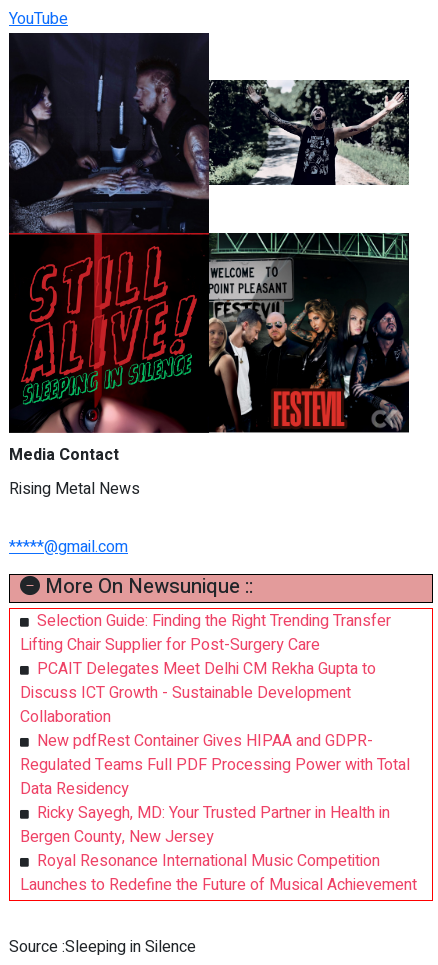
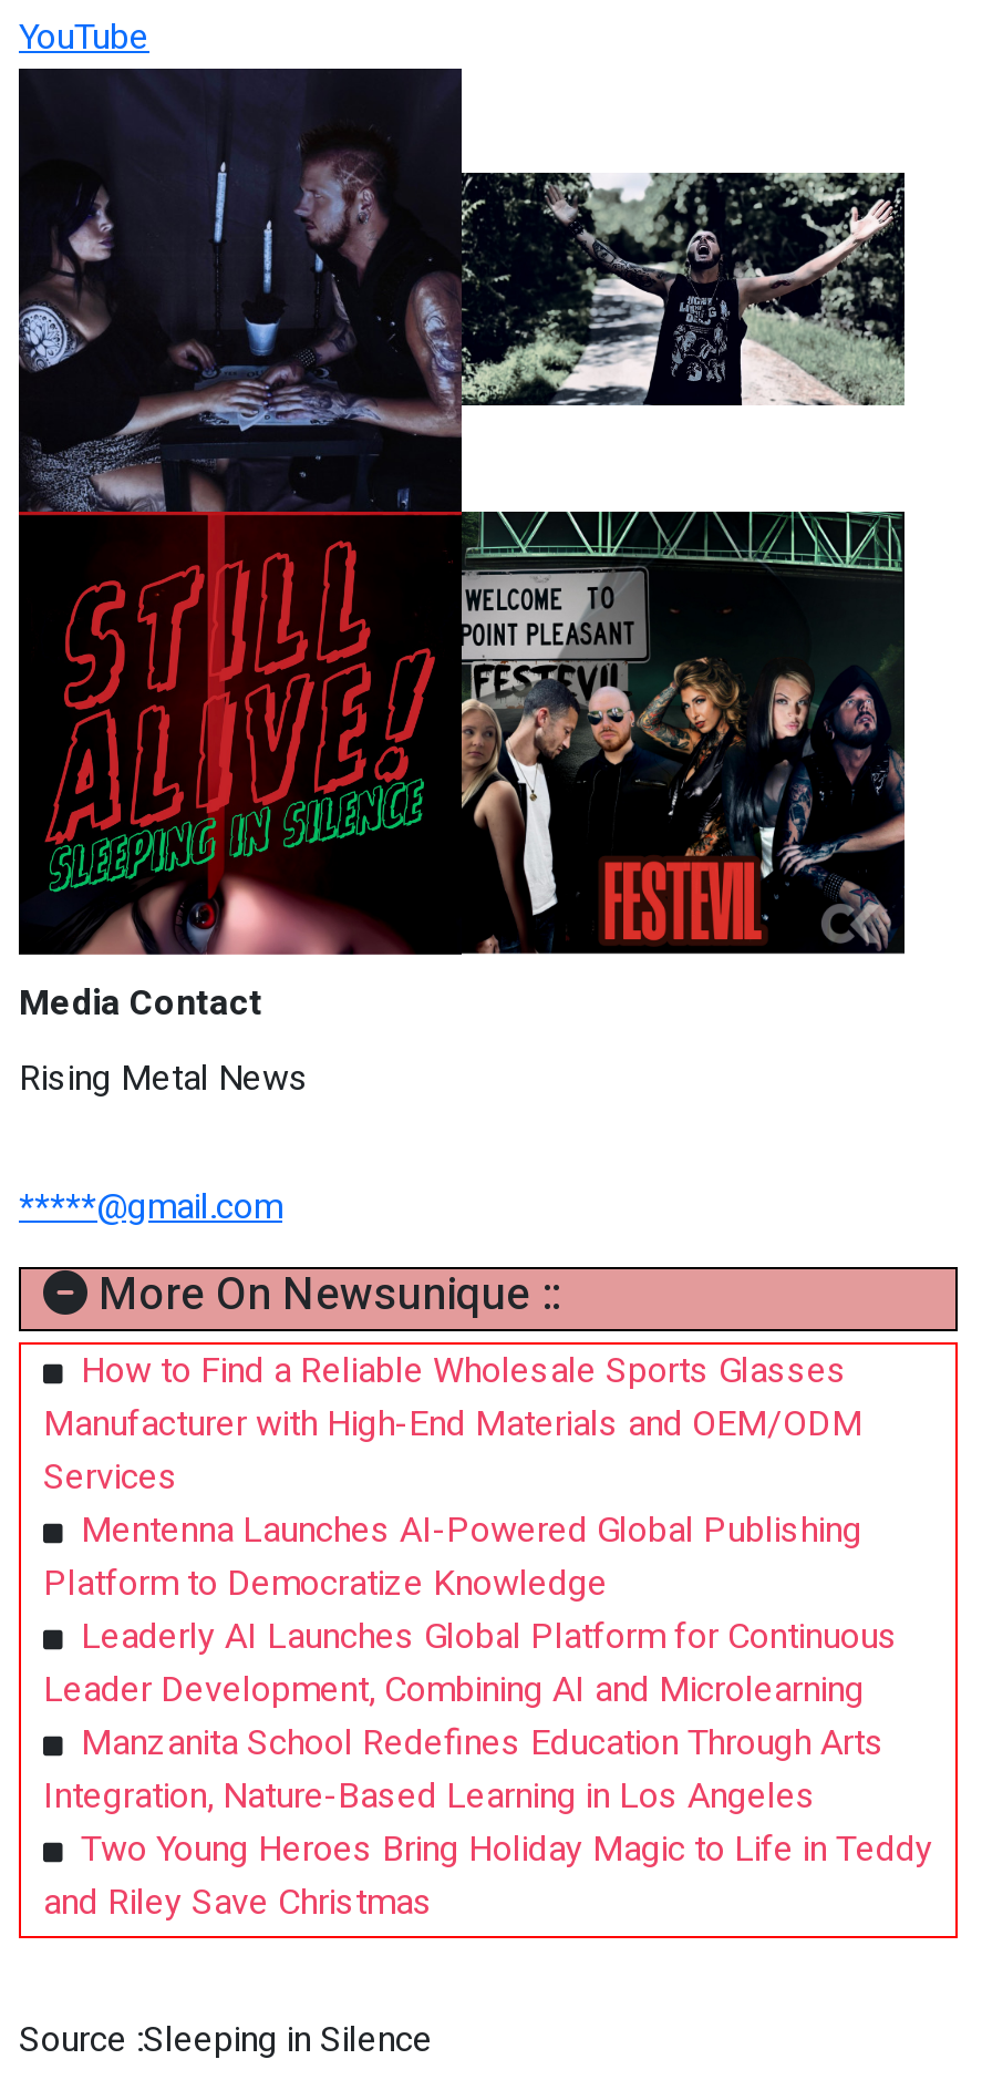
[20,609,417,897] Selection Guide: Finding the Right Trending Transfer | Lifting Chair Supplier for Post-Surgery Care | PCAIT Delegates Meet Delhi CM Rekha Gupta to | Discuss ICT Growth - Sustainable Development | Collaboration | New pdfRest Container Gives HIPAA and GDPR- | Regulated Teams Full PDF Processing Power with Total | Data Residency | Ricky Sayegh, MD: Your Trusted Partner in Health in | Bergen County, New Jersey | Royal Resonance International Music Competition | Launches to Redefine the Future of Musical Achievement -> [43,1344,933,1929] How to Find a Reliable Wholesale Sports Glasses | Manufacturer with High-End Materials and OEM/ODM | Services | Mentenna Launches AI-Powered Global Publishing | Platform to Democratize Knowledge | Leaderly AI Launches Global Platform for Continuous | Leader Development, Combining AI and Microlearning | Manzanita School Redefines Education Through Arts | Integration, Nature-Based Learning in Los Angeles | Two Young Heroes Bring Holiday Magic to Life in Teddy | and Riley Save Christmas

